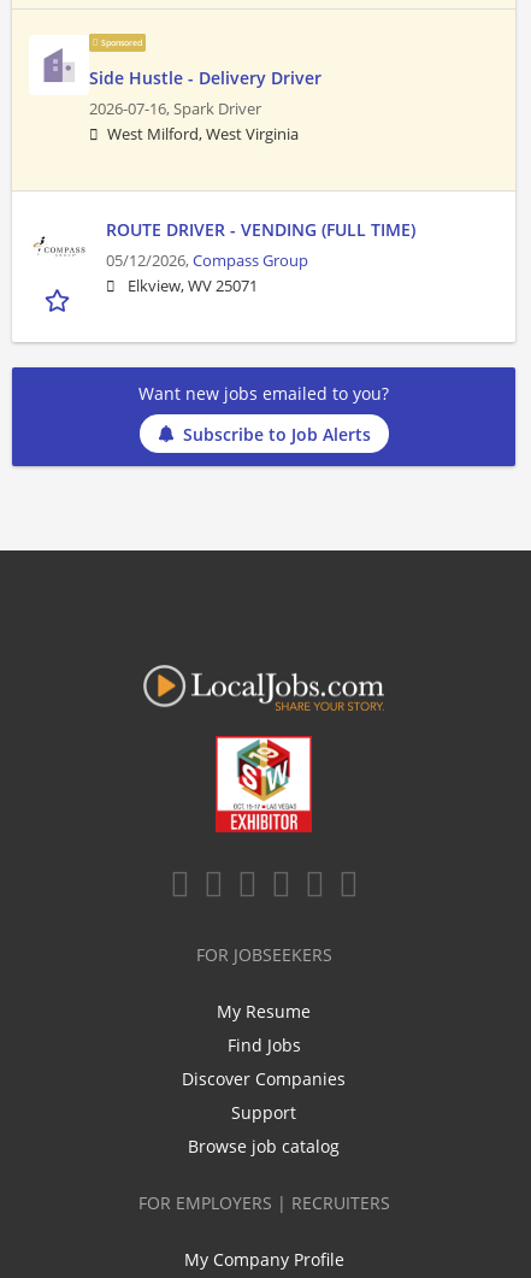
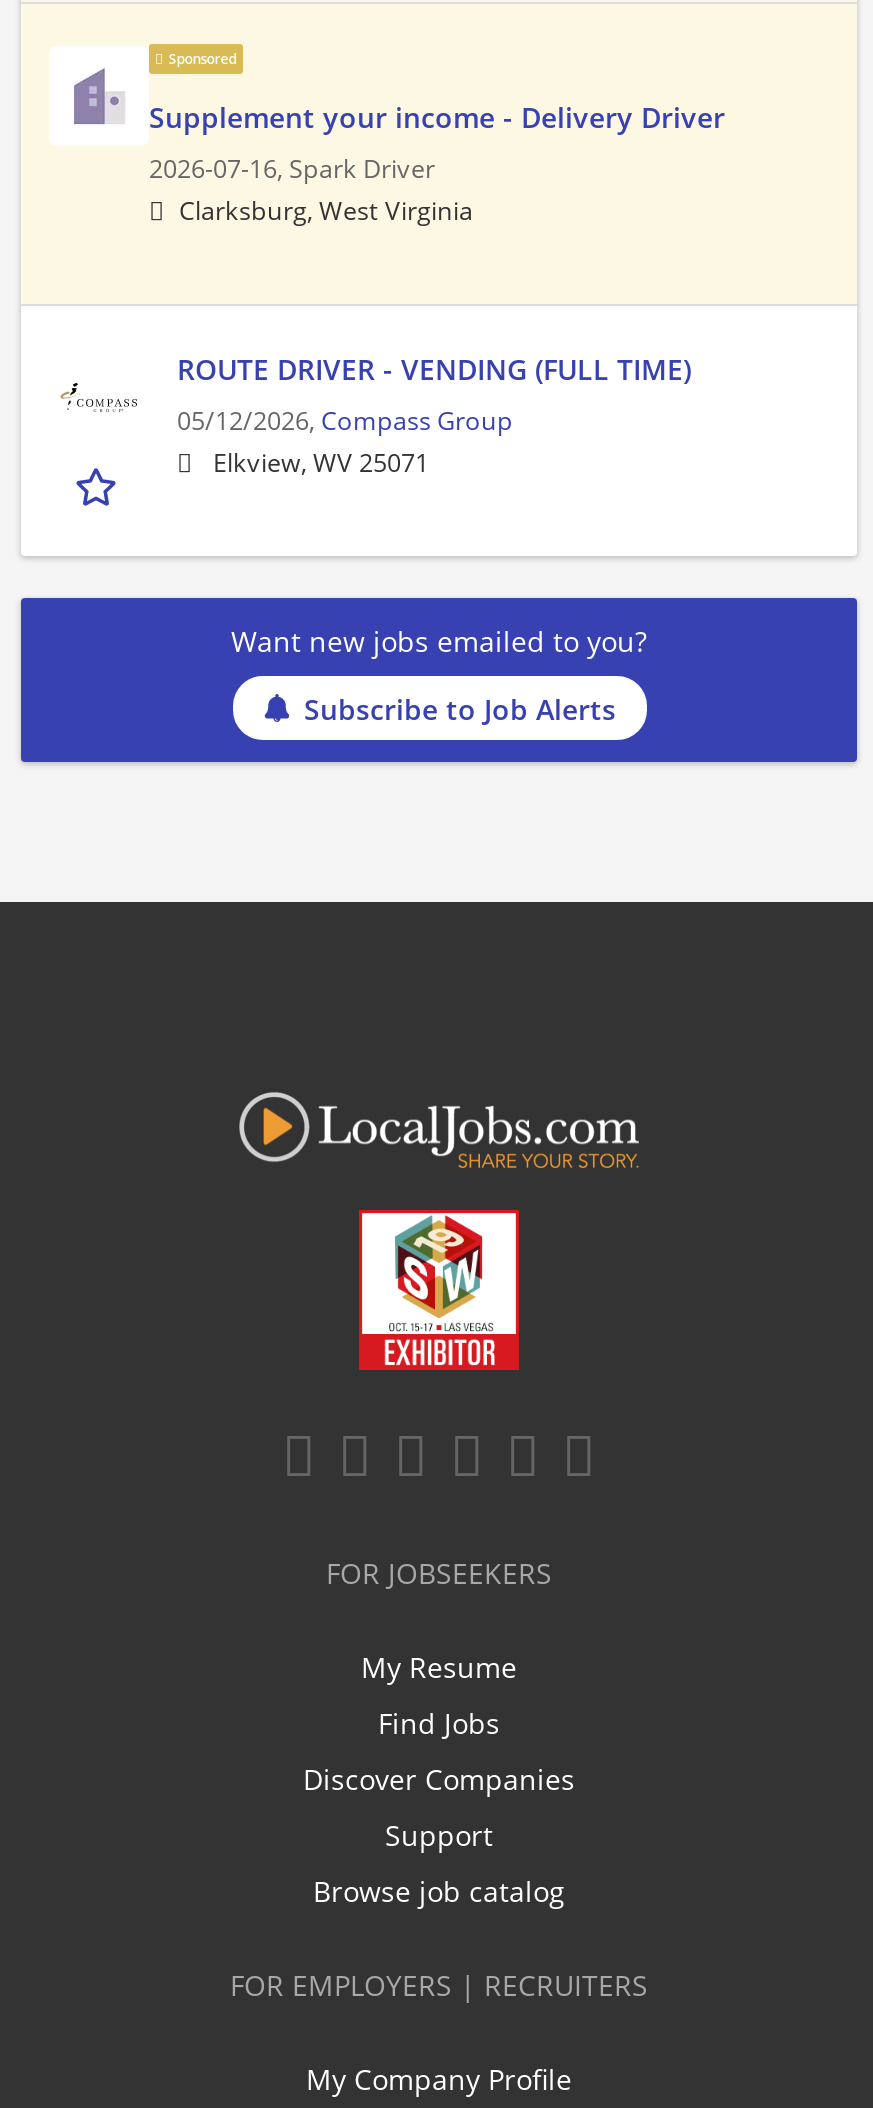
[89,67,321,89] Side Hustle - Delivery Driver -> [149,99,725,137] Supplement your income - Delivery Driver
[107,124,299,145] West Milford, West Virginia -> [179,195,473,229] Clarksburg, West Virginia

